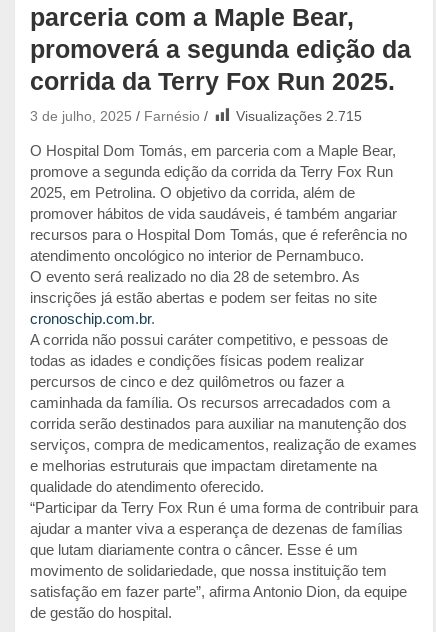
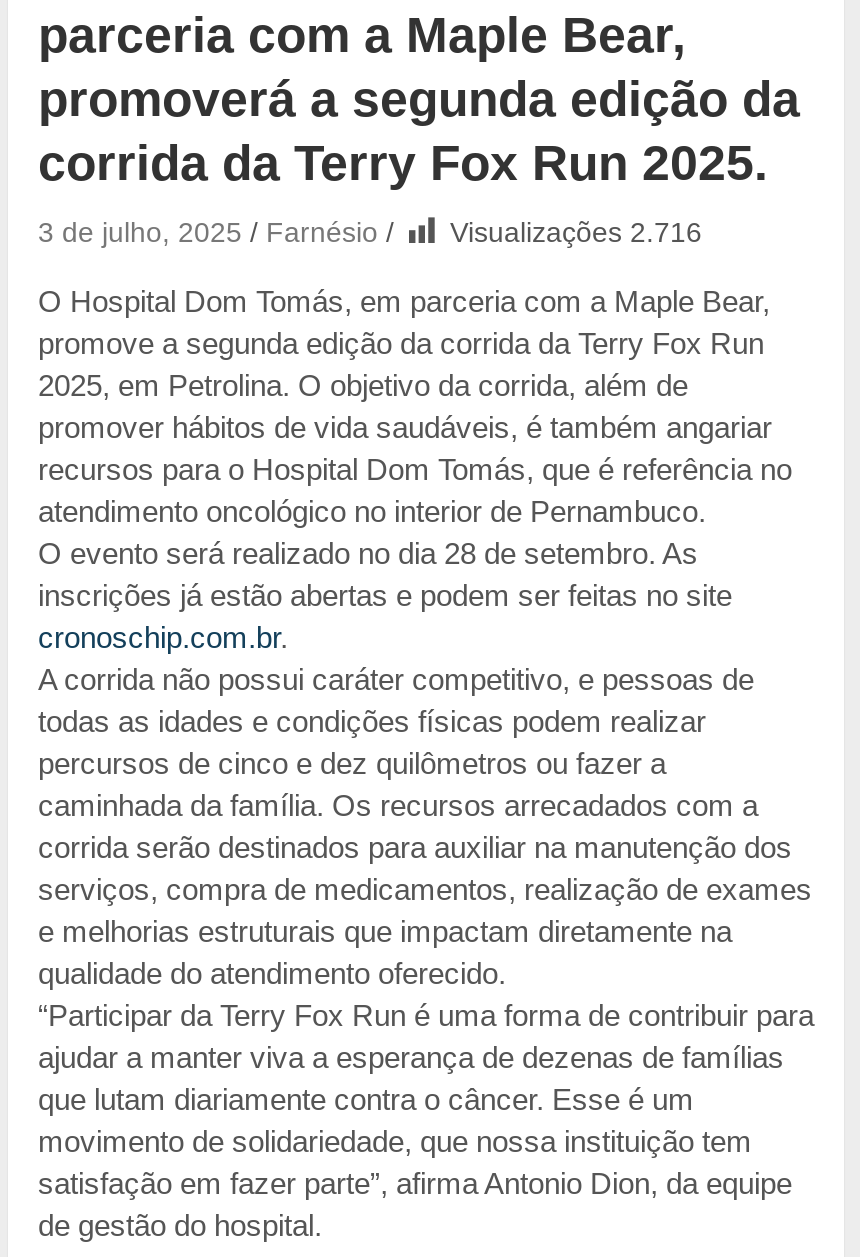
[236,108,362,124] Visualizações 2.715 -> [450,215,702,247] Visualizações 2.716

